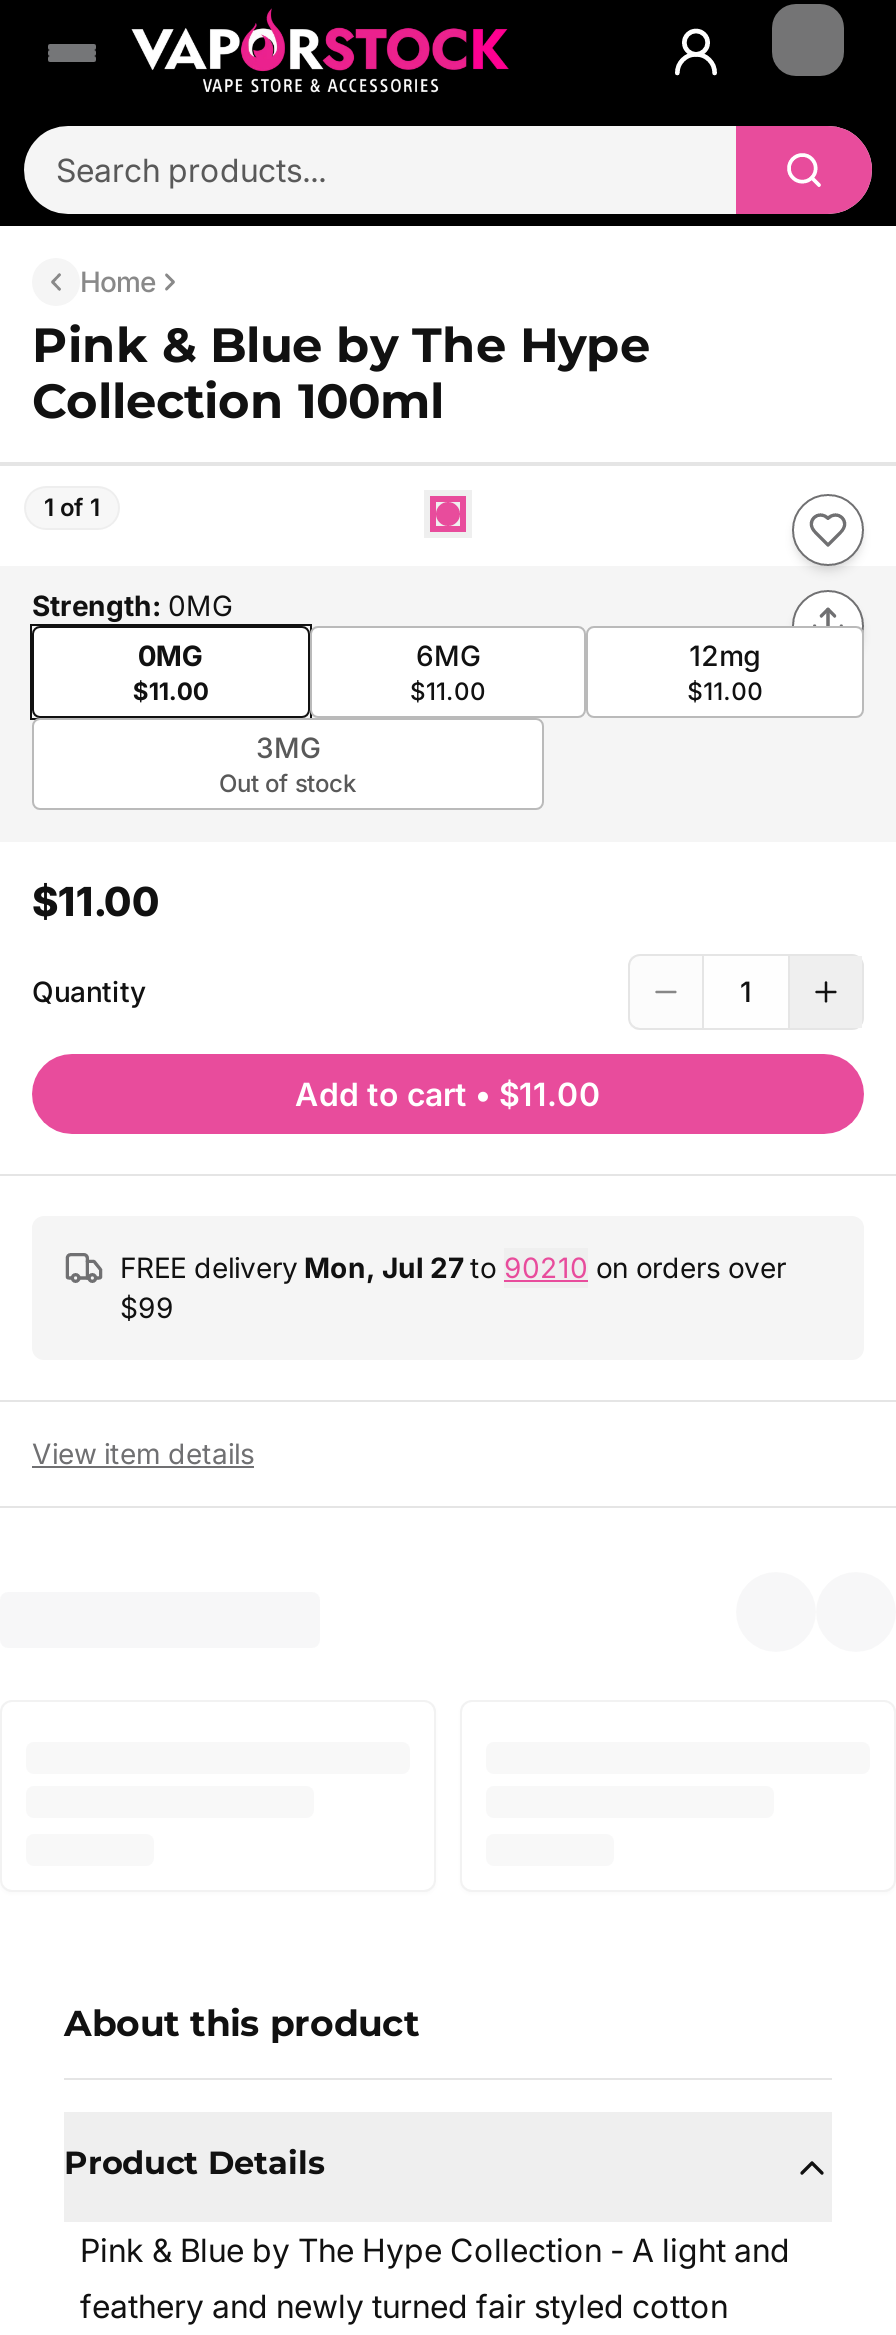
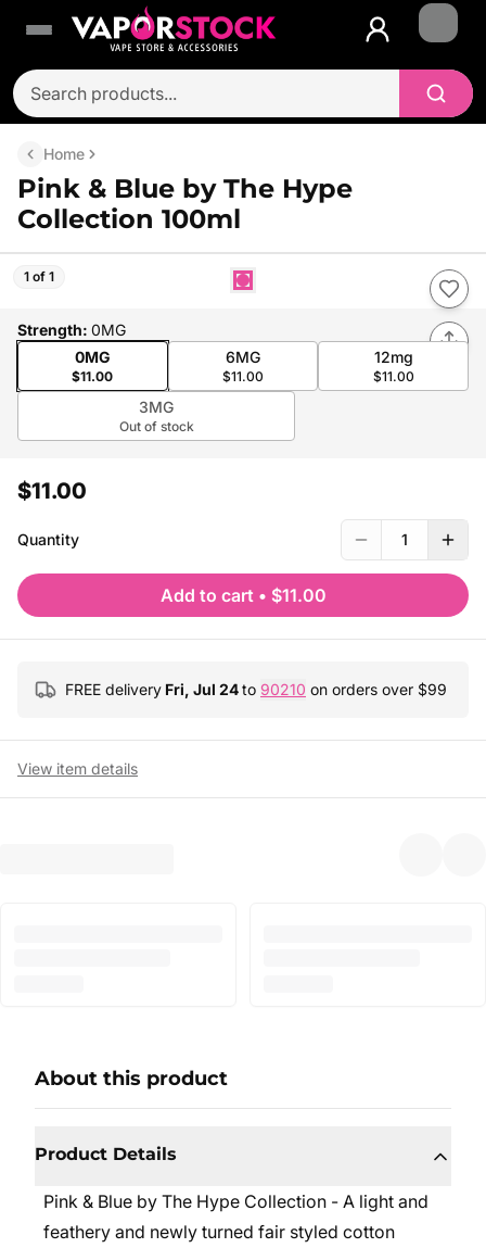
[120,1250,786,1324] FREE delivery Mon, Jul 27 to 90210 on orders over | $99 -> [65,680,447,698] FREE delivery Fri, Jul 24 to 90210 on orders over $99

